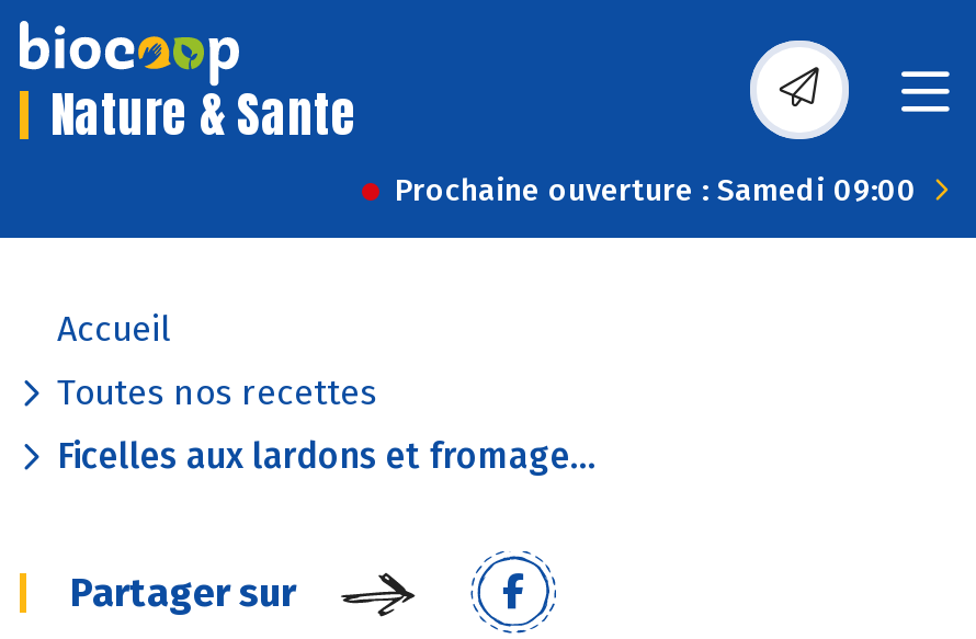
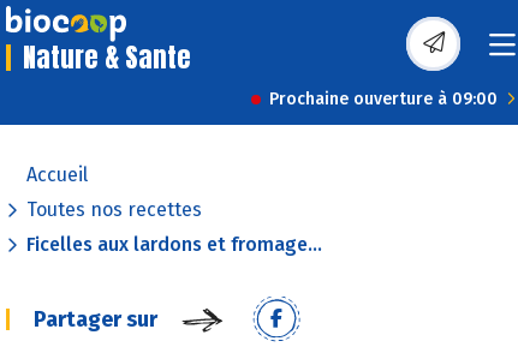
[395,172,917,209] Prochaine ouverture : Samedi 09:00 -> [269,89,498,109] Prochaine ouverture à 09:00

